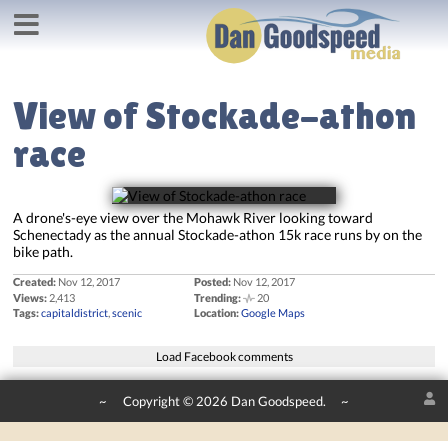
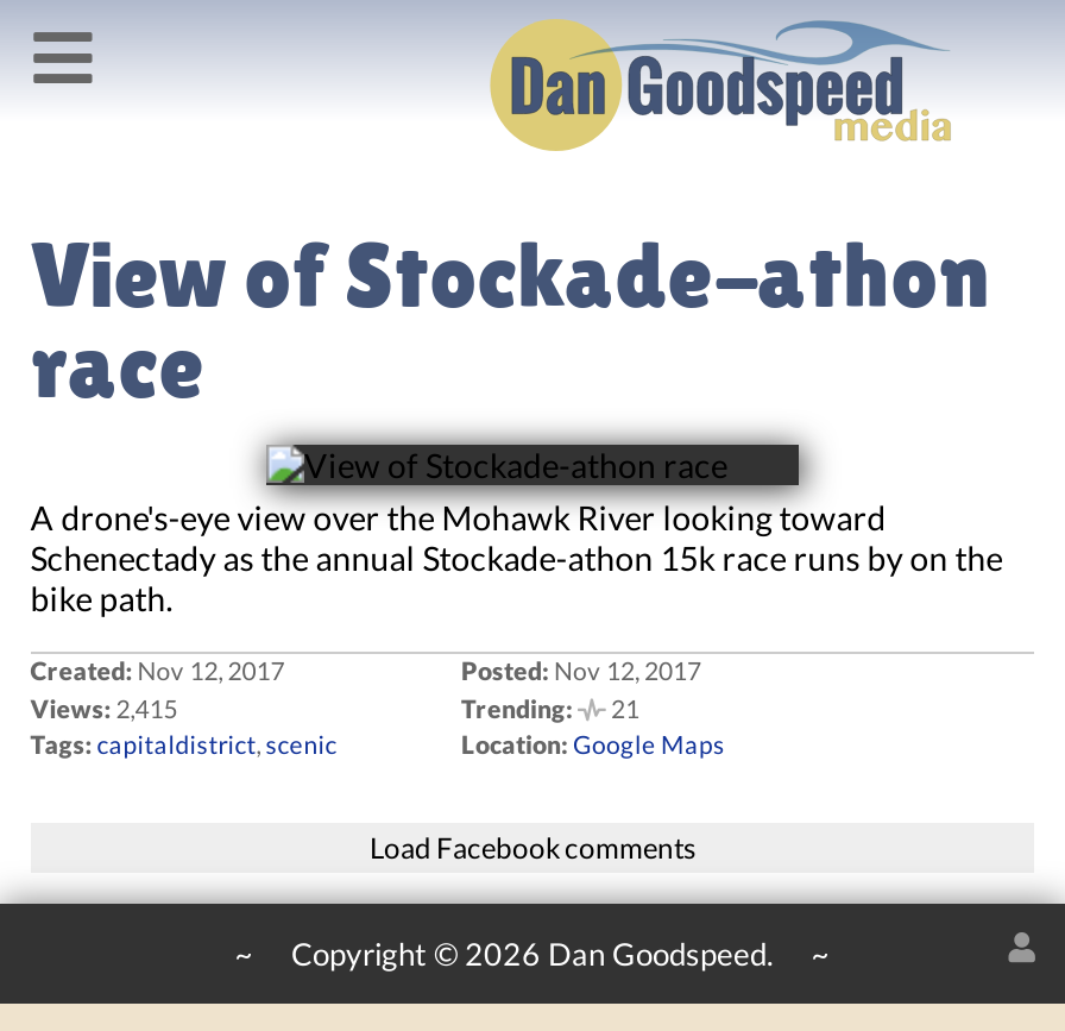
[13,291,75,303] Views: 2,413 -> [30,693,178,722] Views: 2,415
[194,291,269,303] Trending: 20 -> [461,693,639,722] Trending: 21

